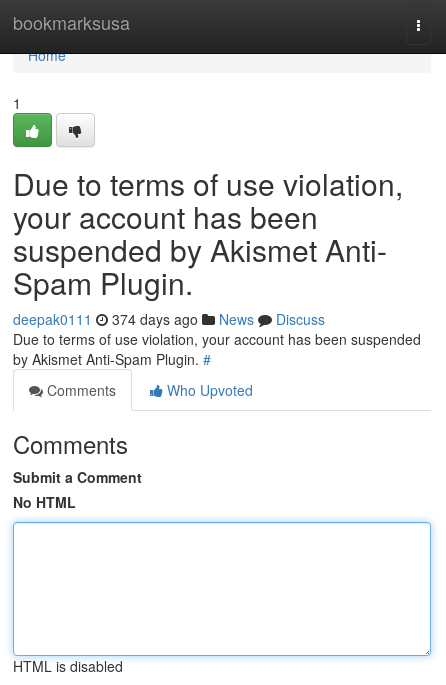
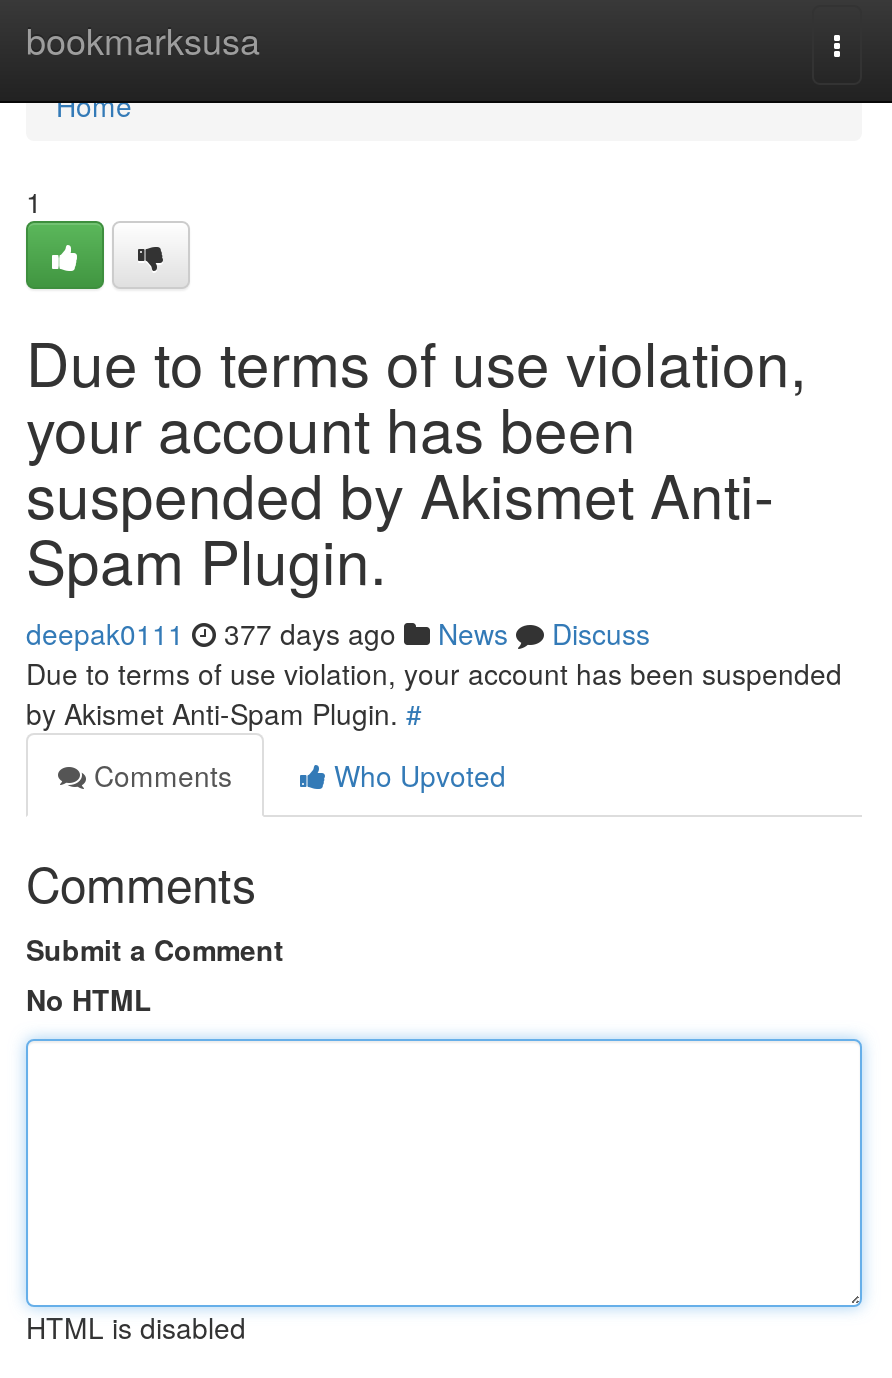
[13,309,325,329] deepak0111 374 days ago News Discuss -> [26,613,650,653] deepak0111 377 days ago News Discuss

